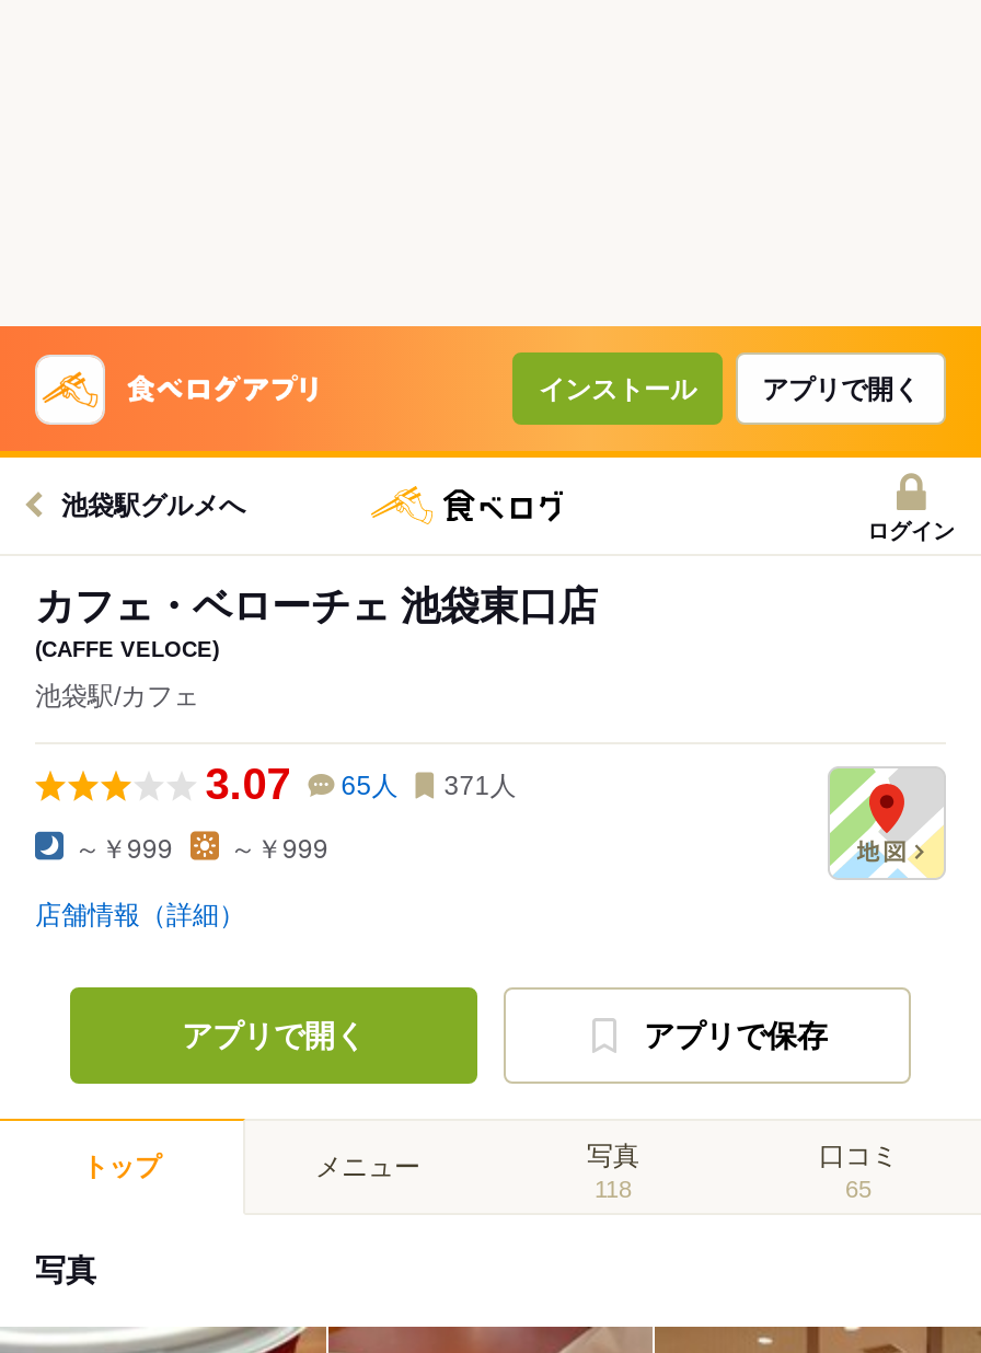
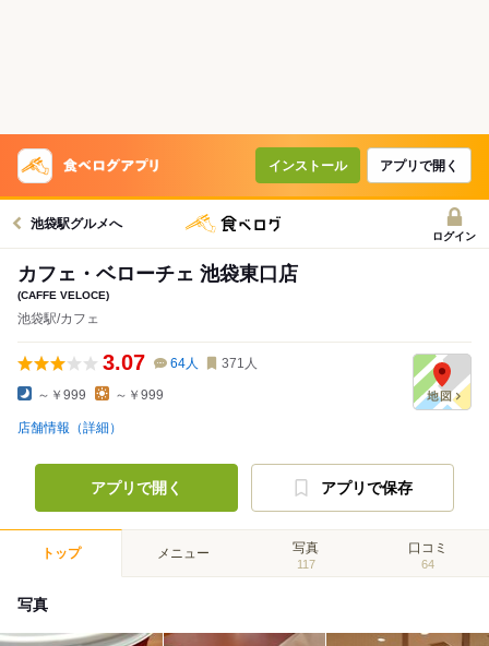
[205,760,516,808] 3.07 65人 371人 -> [102,350,257,374] 3.07 64人 371人
[595,1176,632,1202] 118 -> [296,558,315,571] 117
[845,1176,872,1202] 65 -> [421,558,434,571] 64

